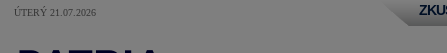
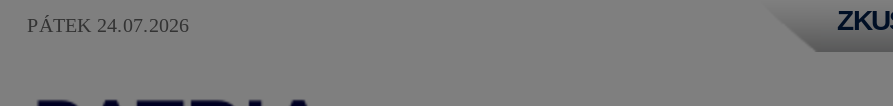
[14,7,96,18] ÚTERÝ 21.07.2026 -> [27,14,189,36] PÁTEK 24.07.2026

